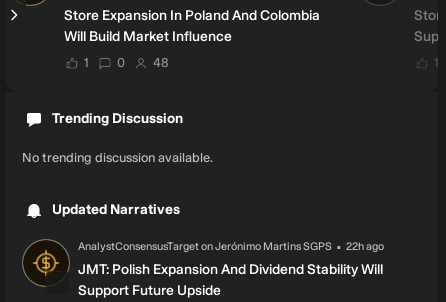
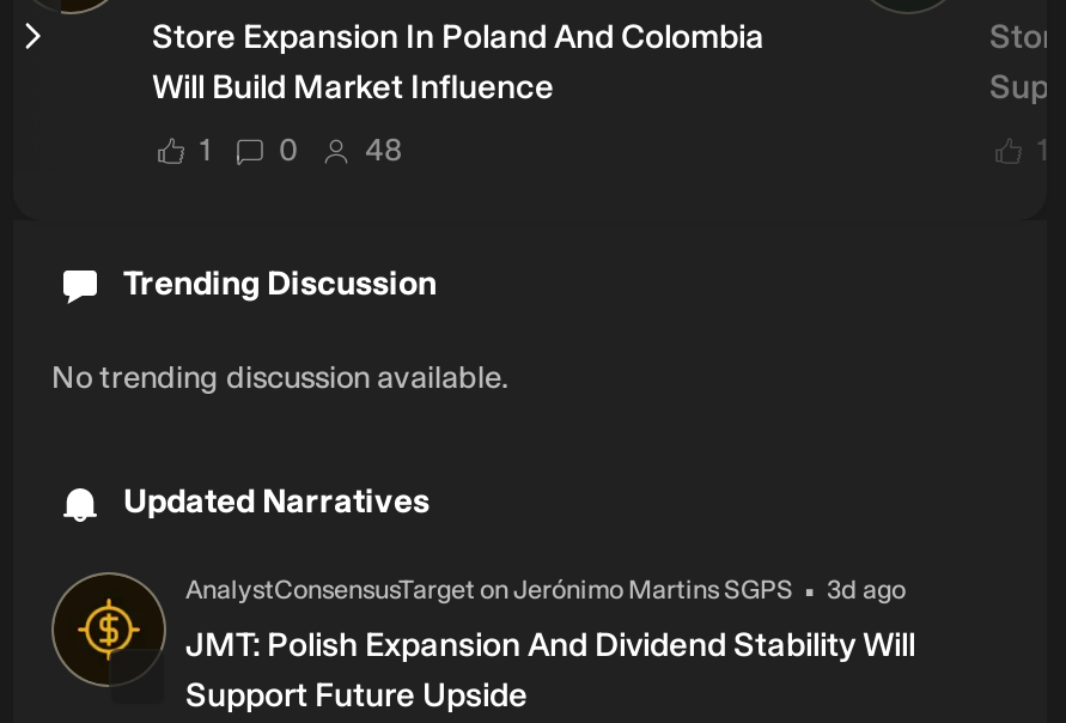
[346,240,384,253] 22h ago -> [827,575,906,606] 3d ago

